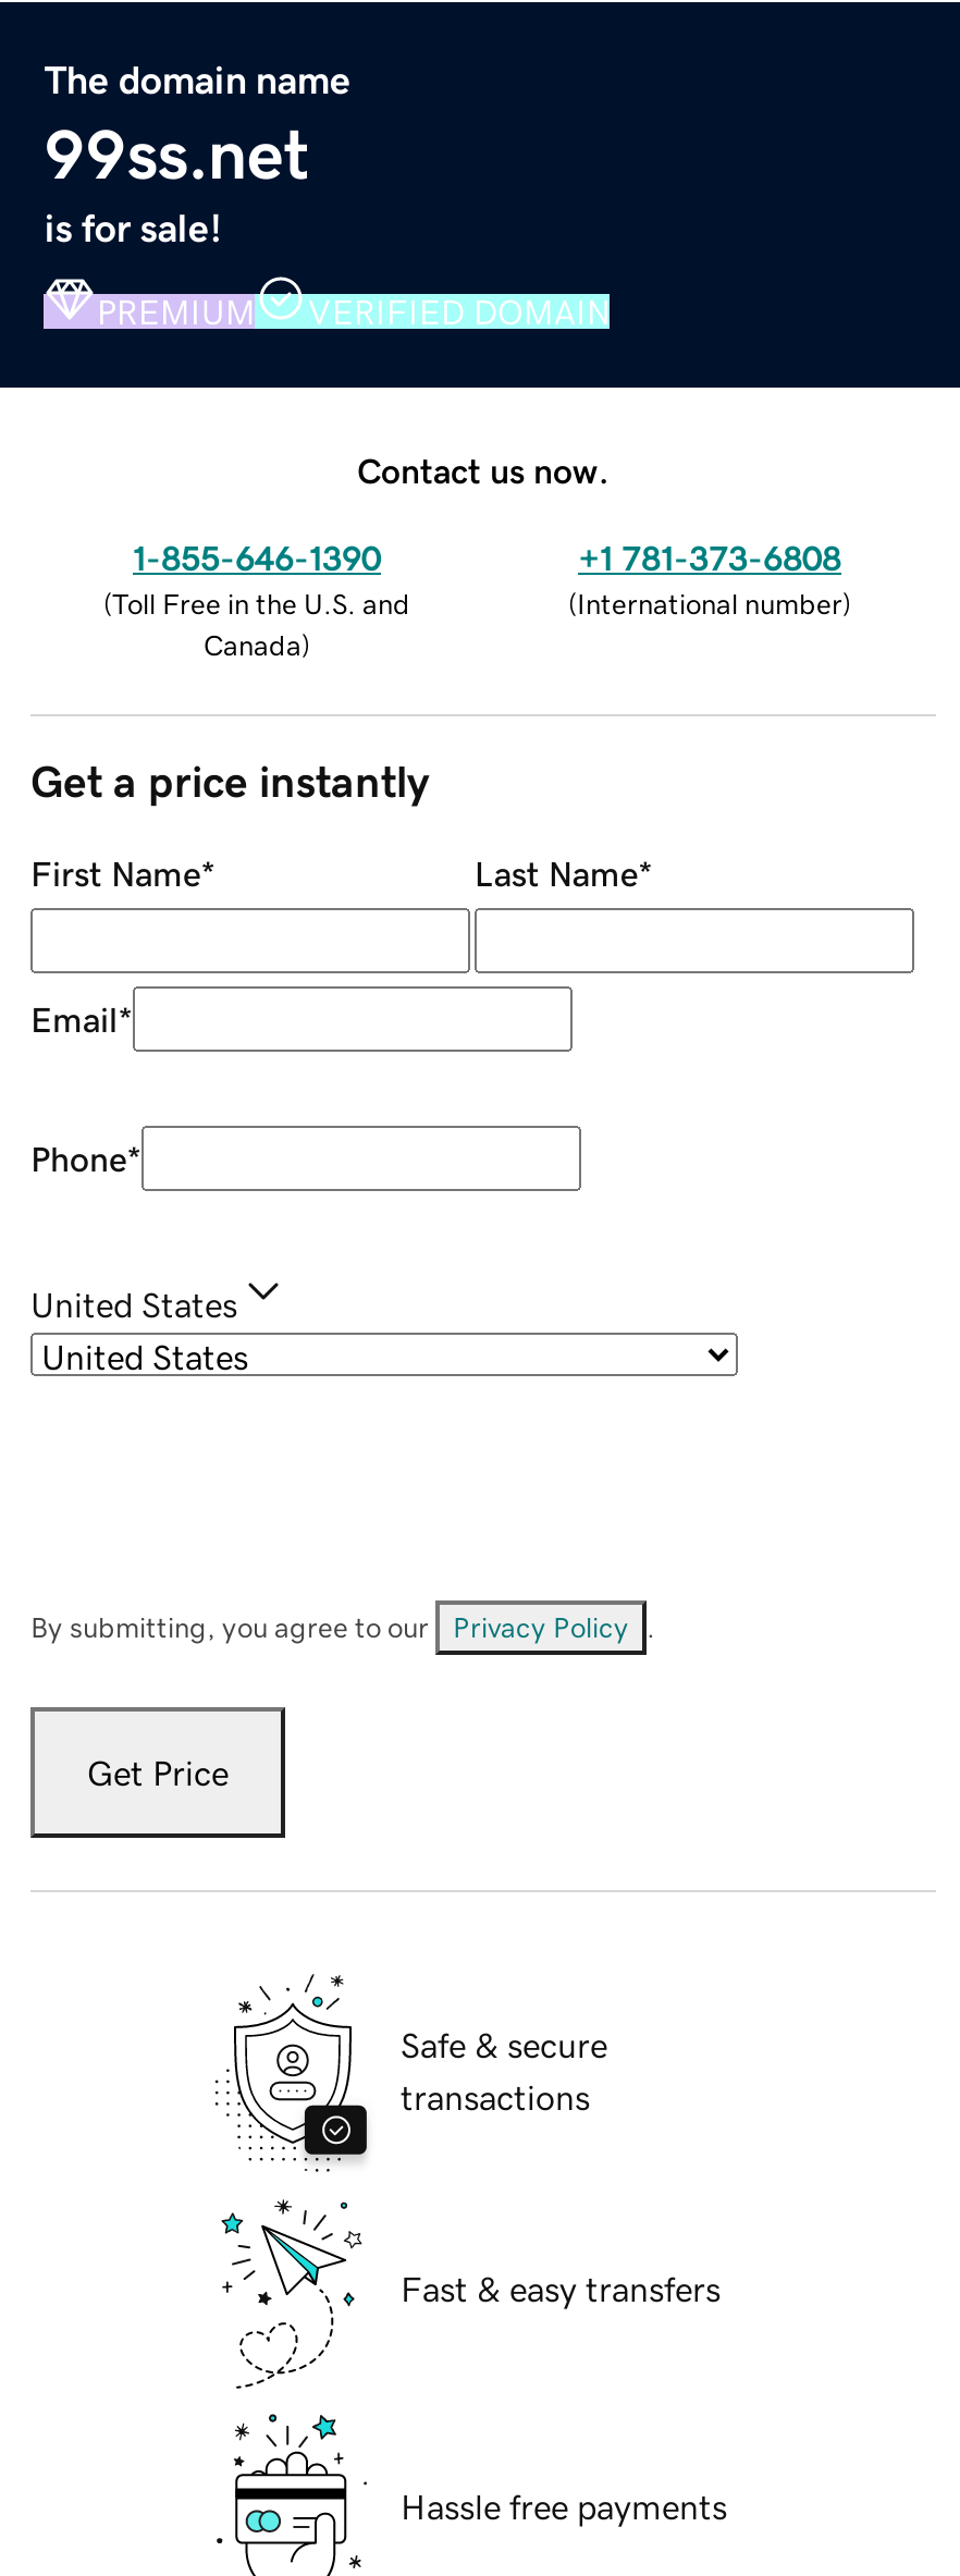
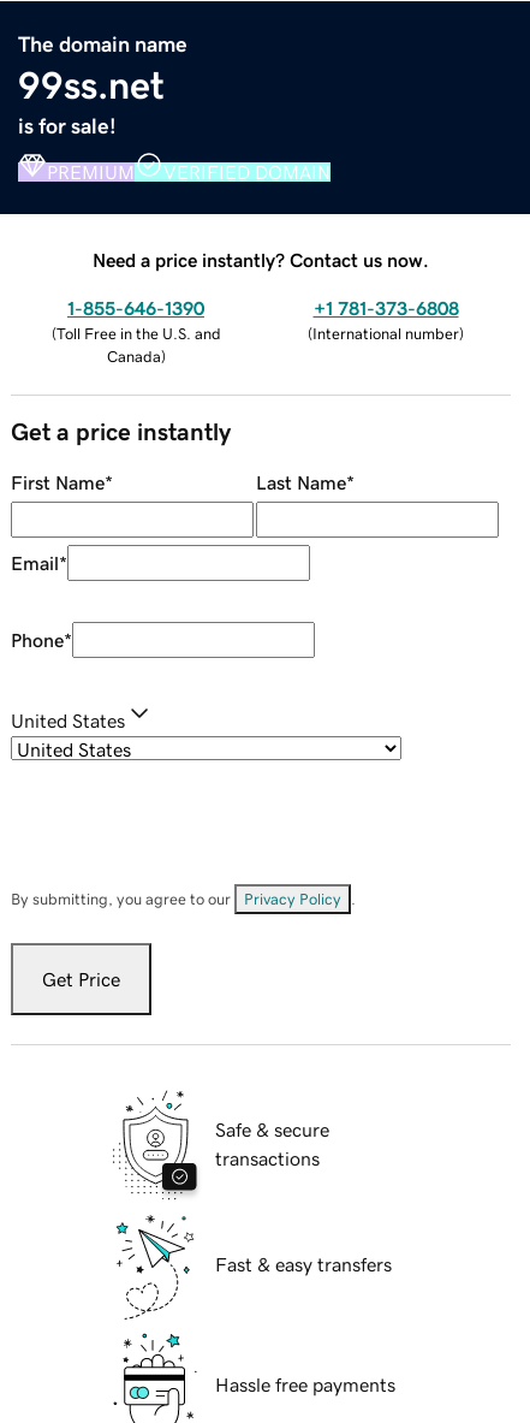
[357,452,610,487] Contact us now. -> [93,250,429,269] Need a price instantly? Contact us now.

